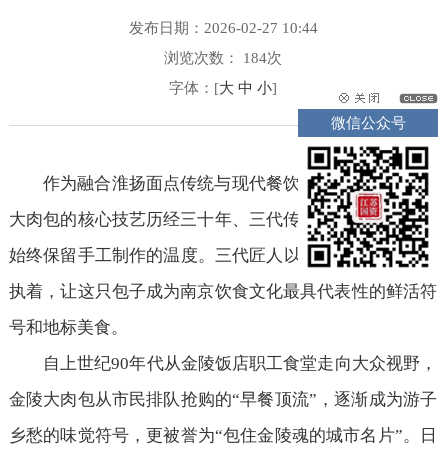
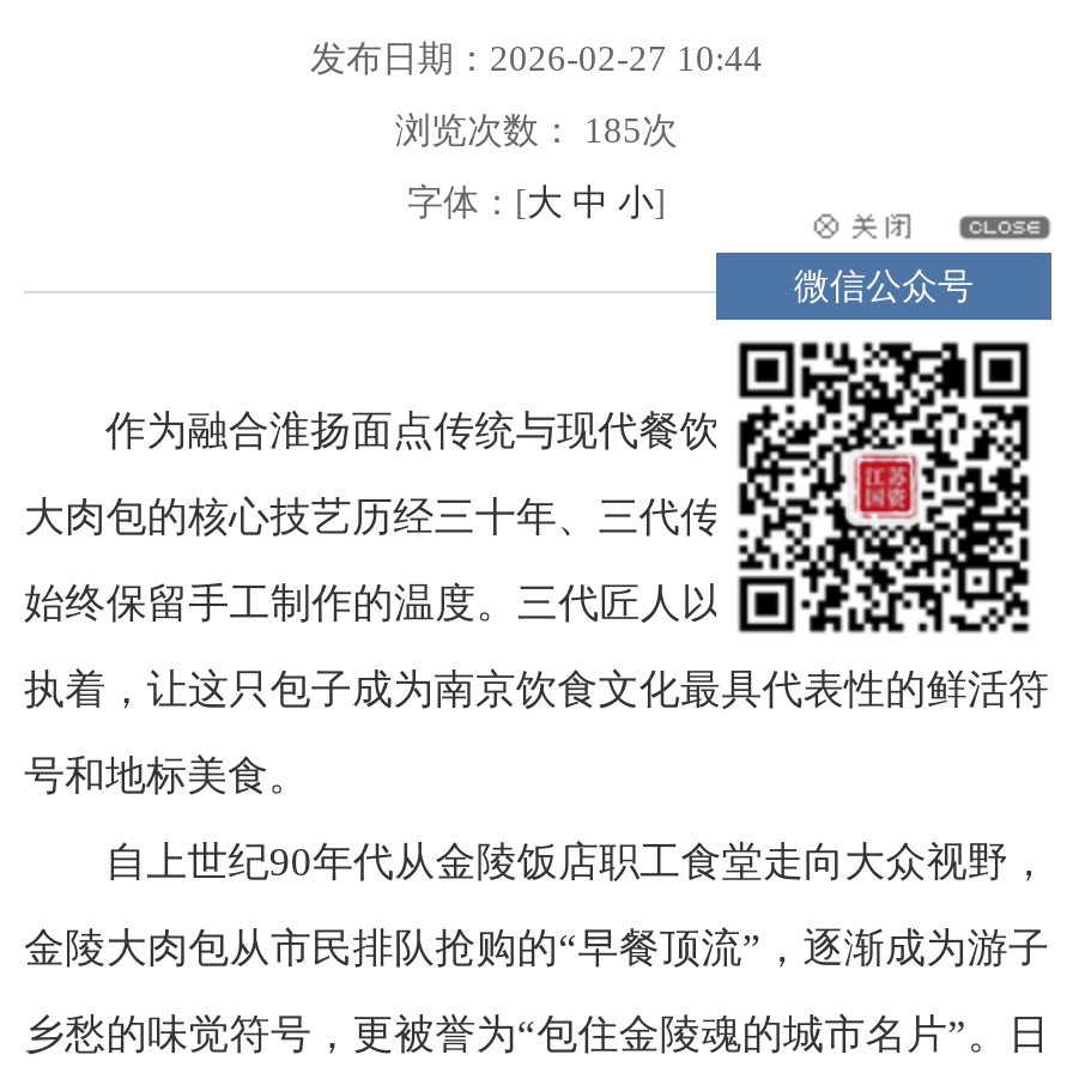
[164,50,282,66] 浏览次数：184次 -> [395,111,678,150] 浏览次数：185次

